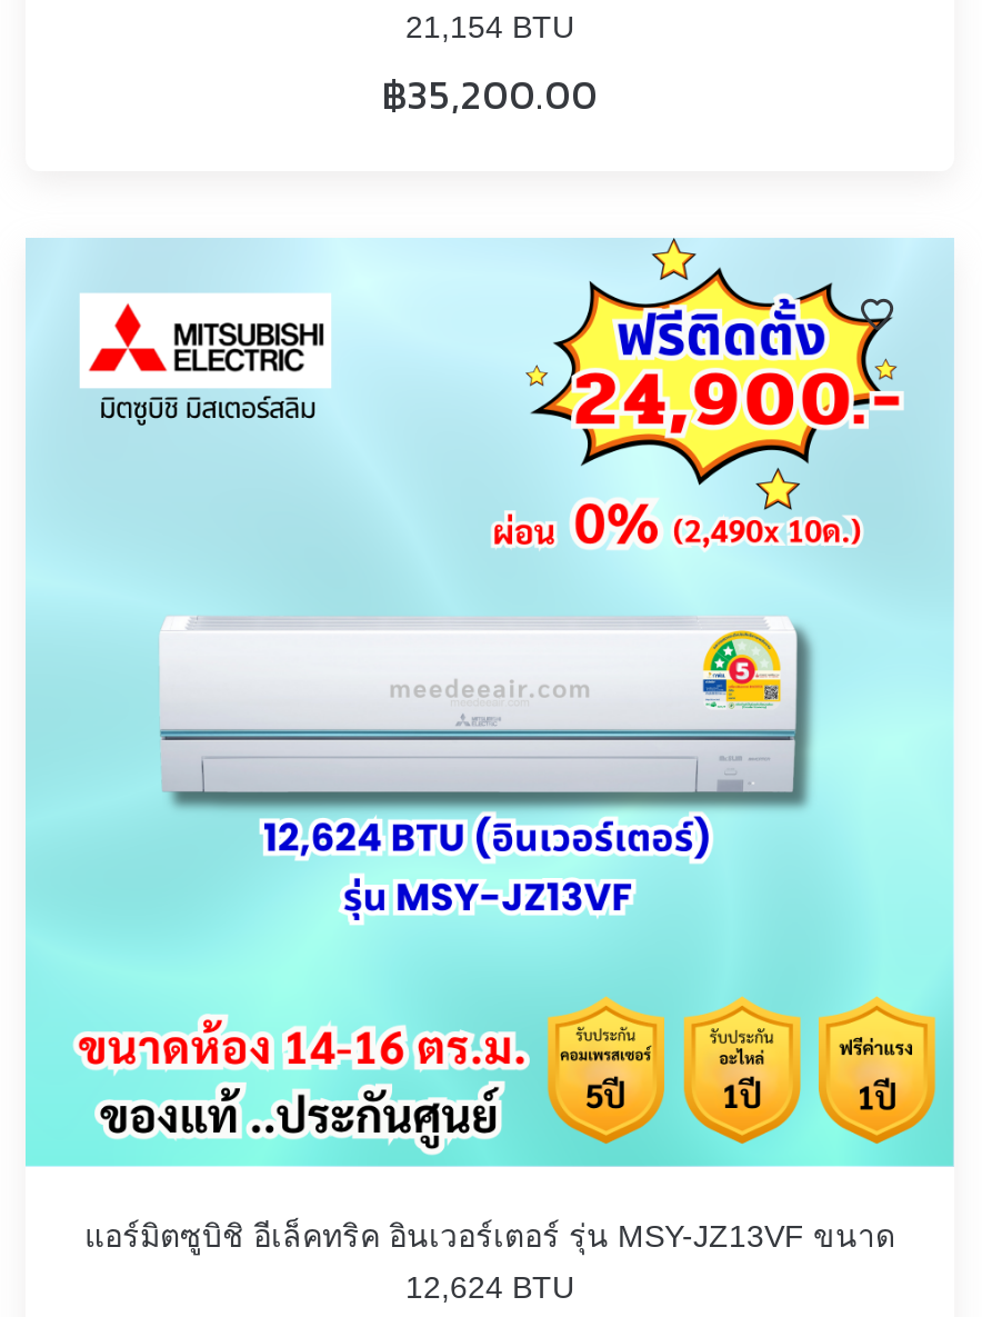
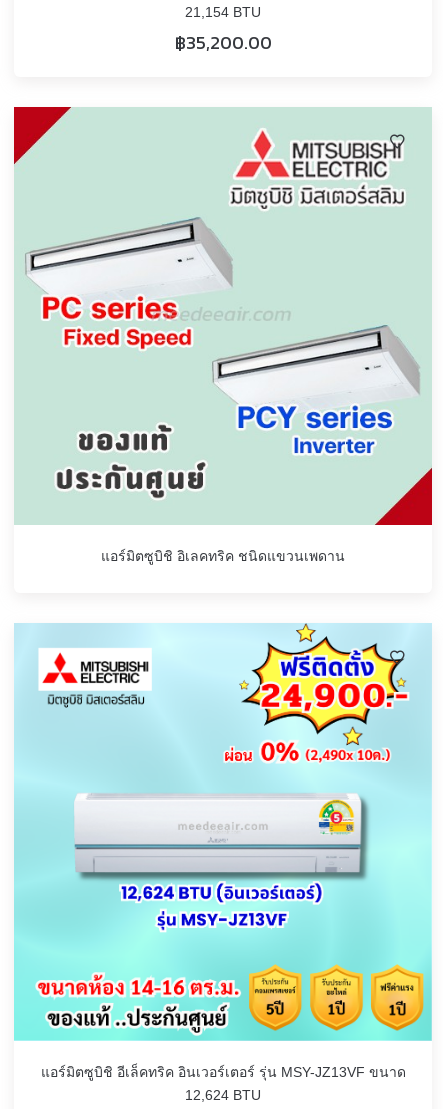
none -> [13,106,433,564] [image] | แอร์มิตซูบิชิ อิเลคทริค ชนิดแขวนเพดาน

